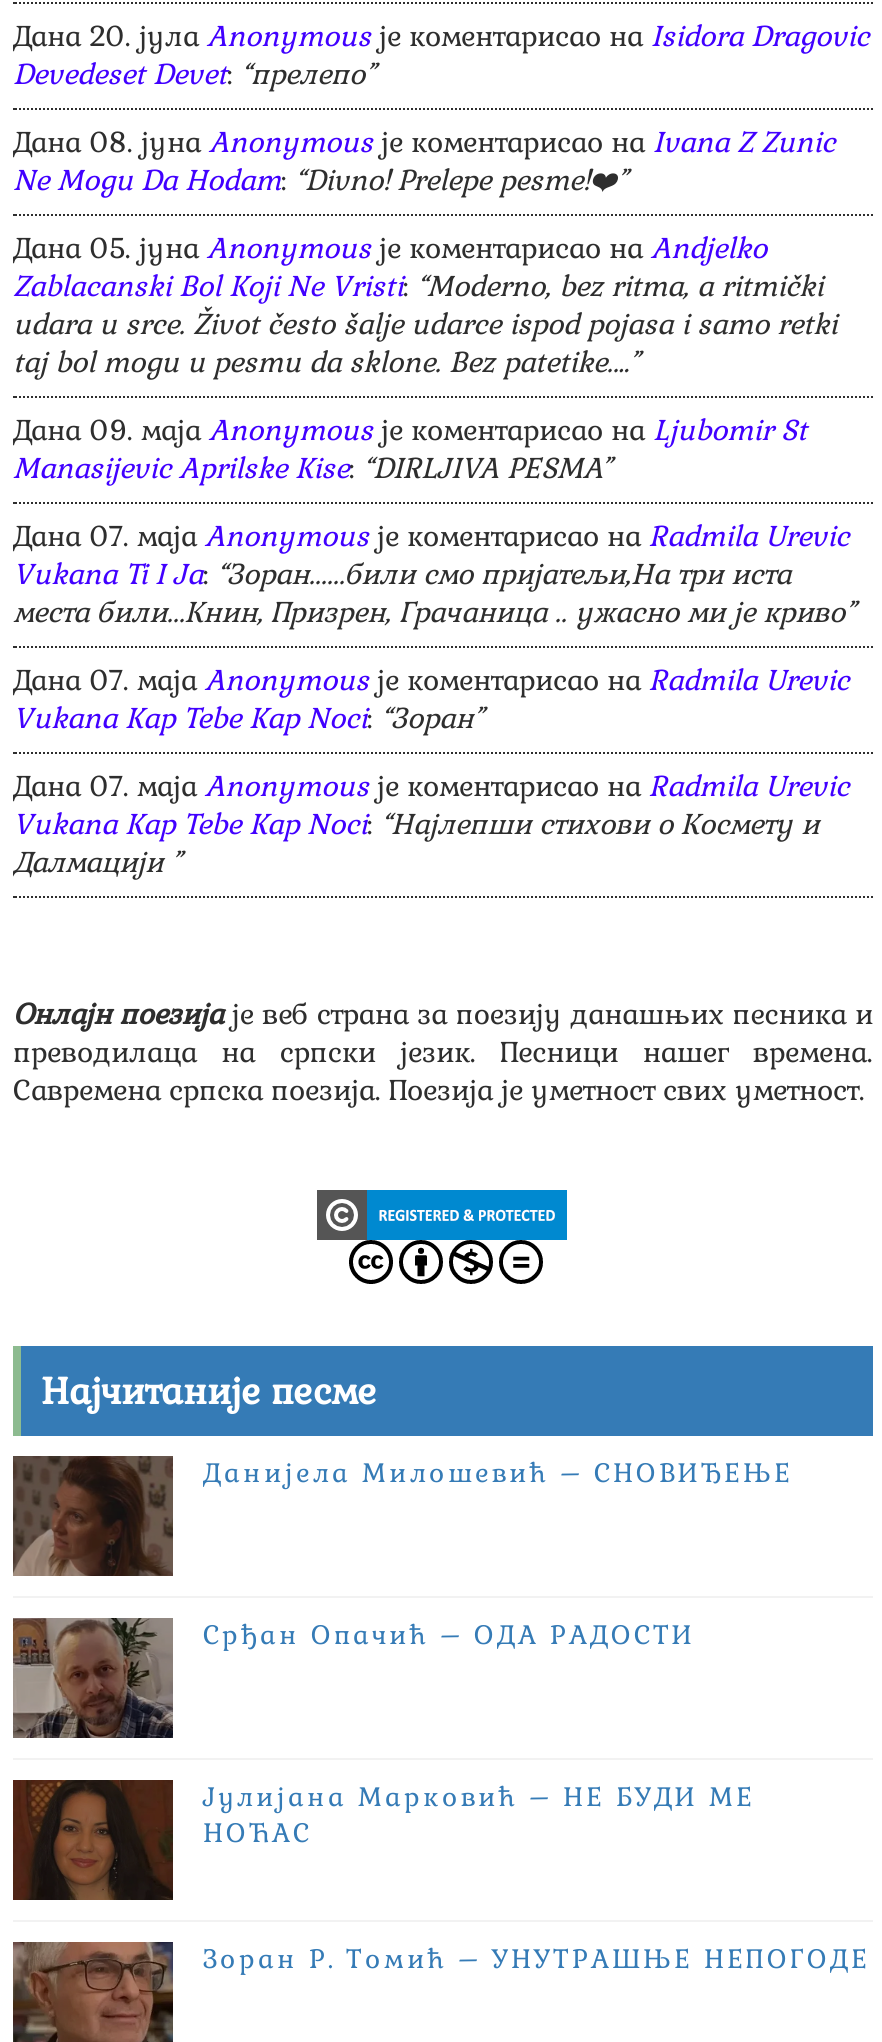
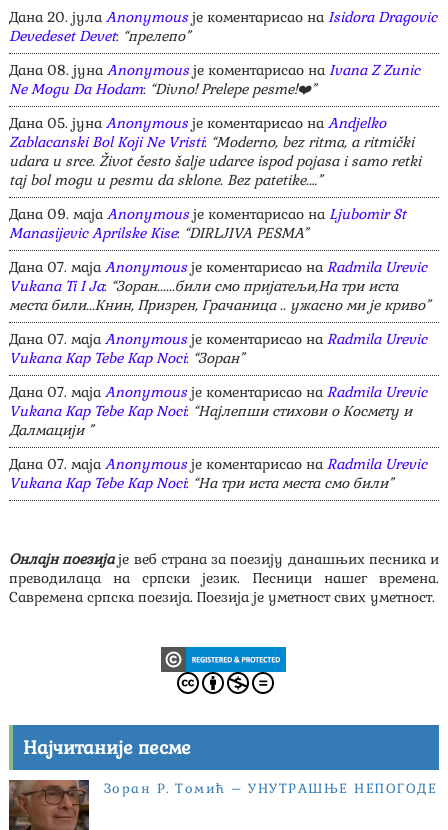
none -> [9,455,427,492] Дана 07. маја Anonymous је коментарисао на Radmila Urevic | Vukana Kap Tebe Kap Noci: “На три иста места смо били”
moved [13,997,873,1415] -> [9,550,439,759]: [image] | Онлајн поезија је веб страна за поезију данашњих песника и | преводилаца на српски језик. Песници нашег времена. | Савремена српска поезија. Поезија је уметност свих уметност. | Најчитаније песме
[11,1454,793,1578] [image] | Данијела Милошевић – СНОВИЂЕЊЕ -> none
[11,1616,695,1740] [image] | Срђан Опачић – ОДА РАДОСТИ -> none
[11,1778,755,1922] [image] | Јулијана Марковић – НЕ БУДИ МЕ | НОЋАС -> none

